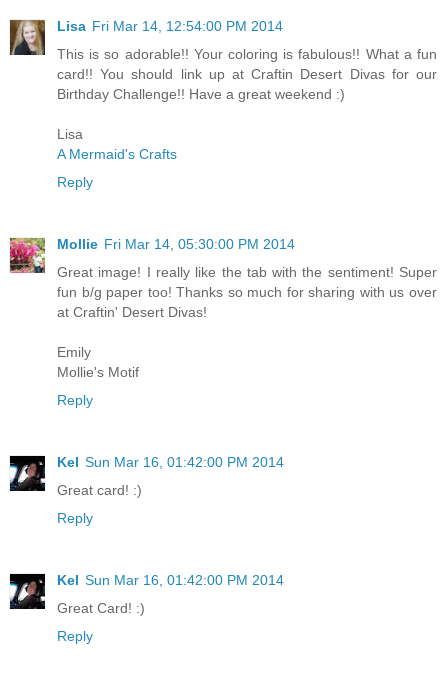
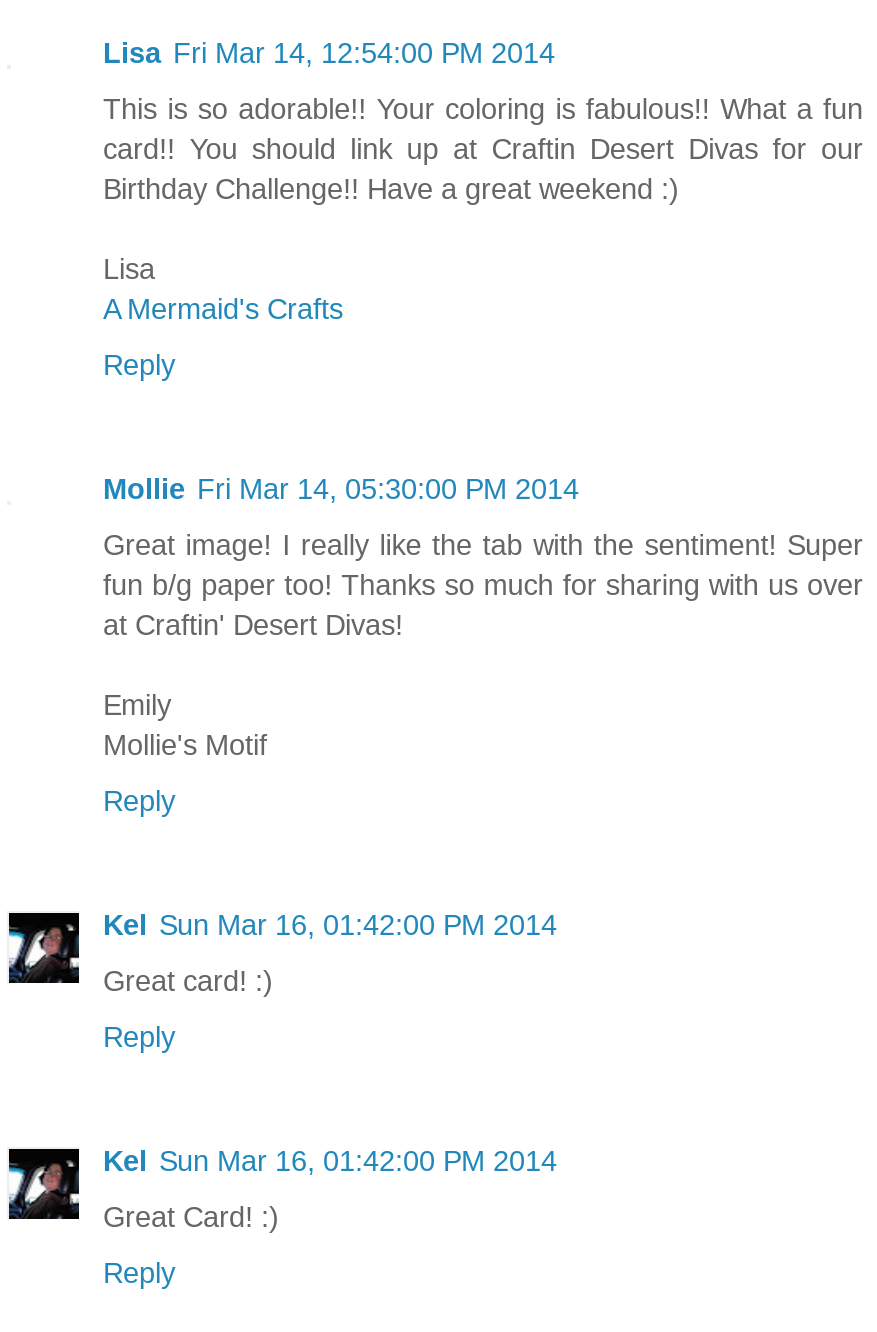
[9,19,46,56] [image] -> none
[9,237,46,274] [image] -> none

